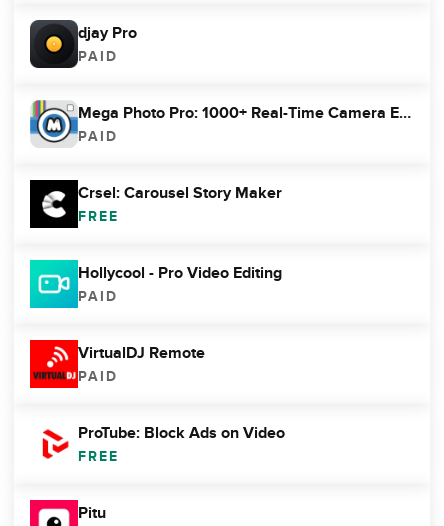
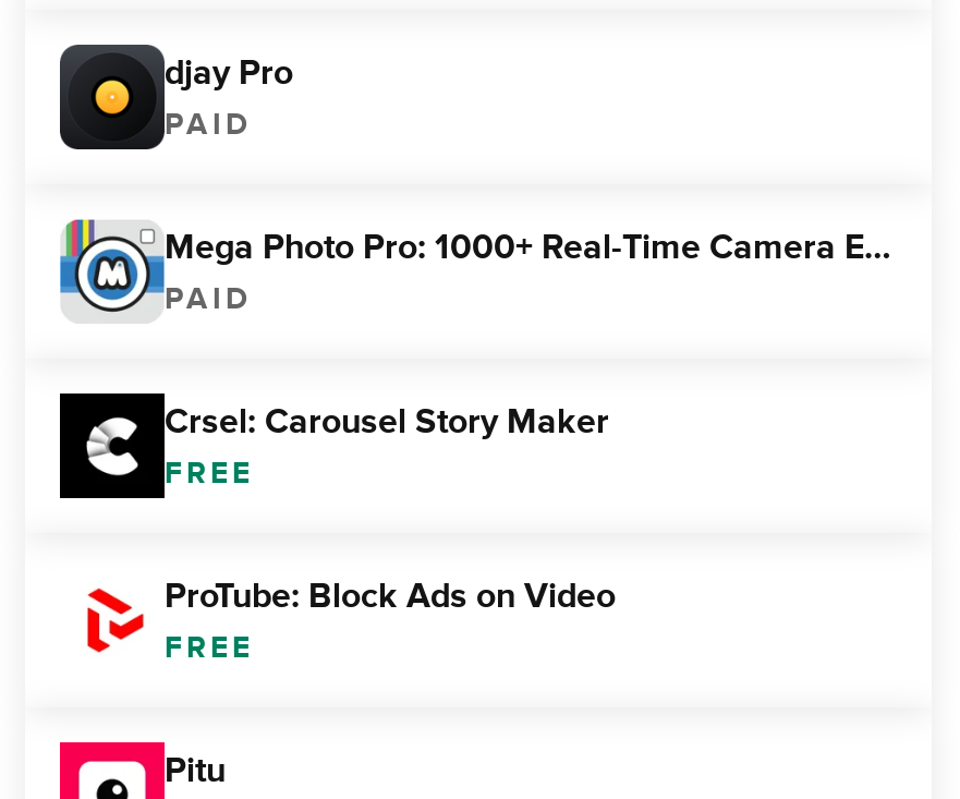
[29,259,282,384] [image] | Hollycool - Pro Video Editing | PAID | VirtualDJ Remote | PAID -> none
[30,340,64,389] [image] -> none

